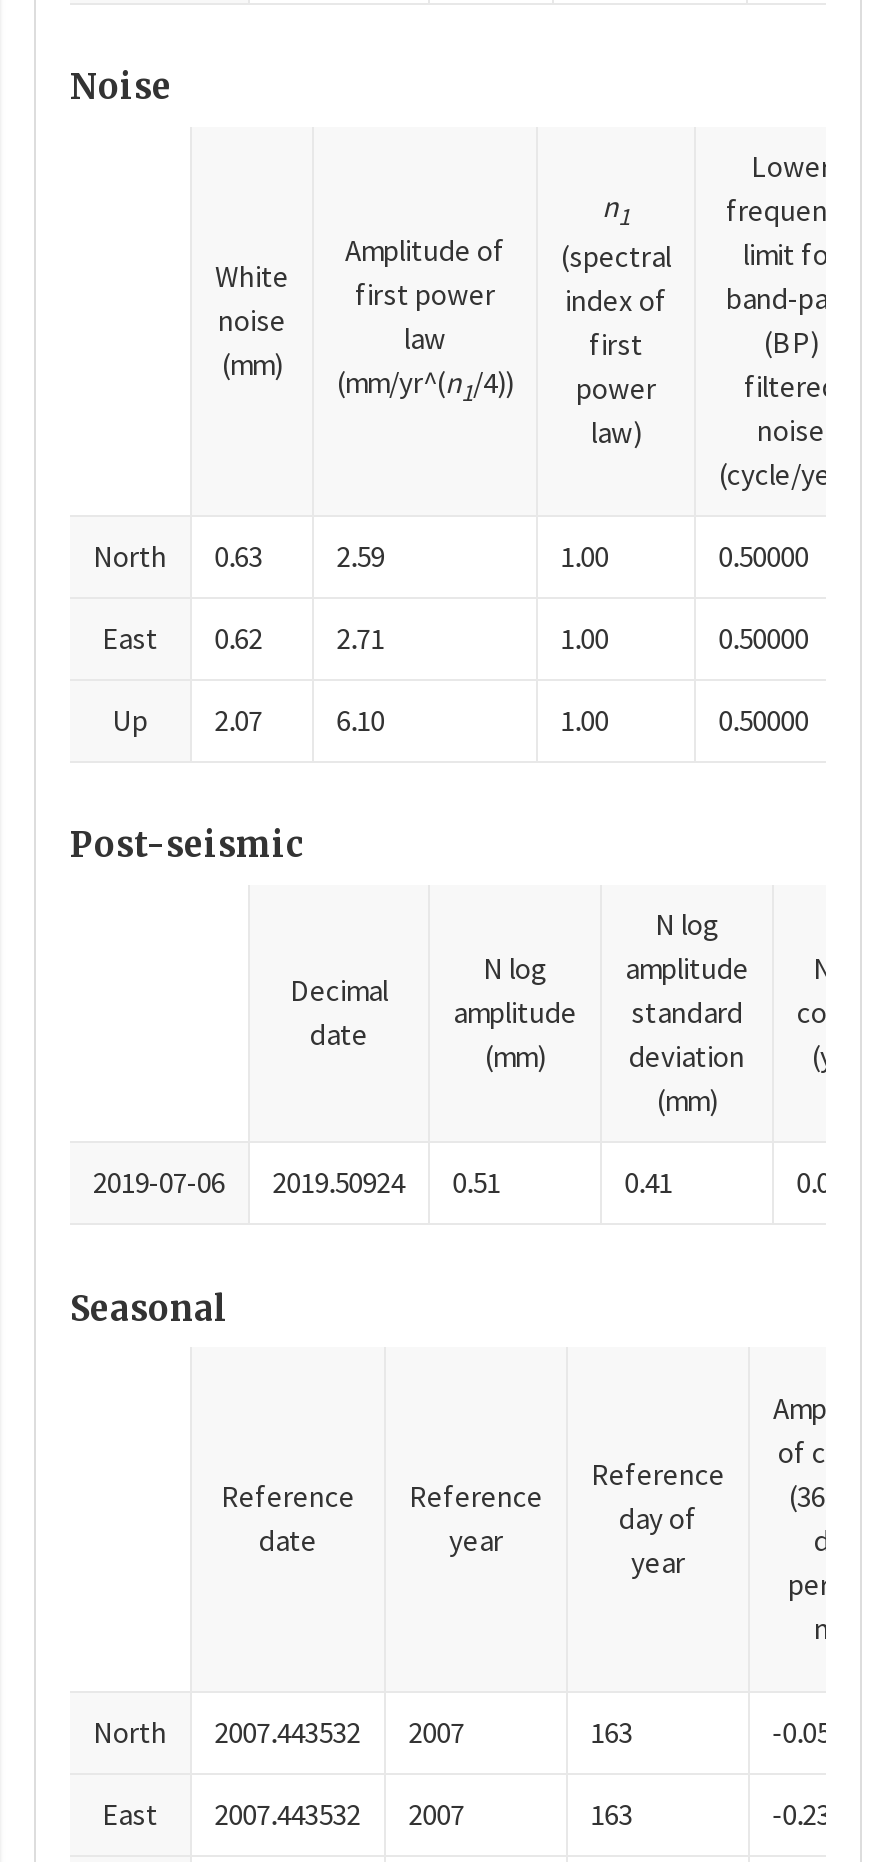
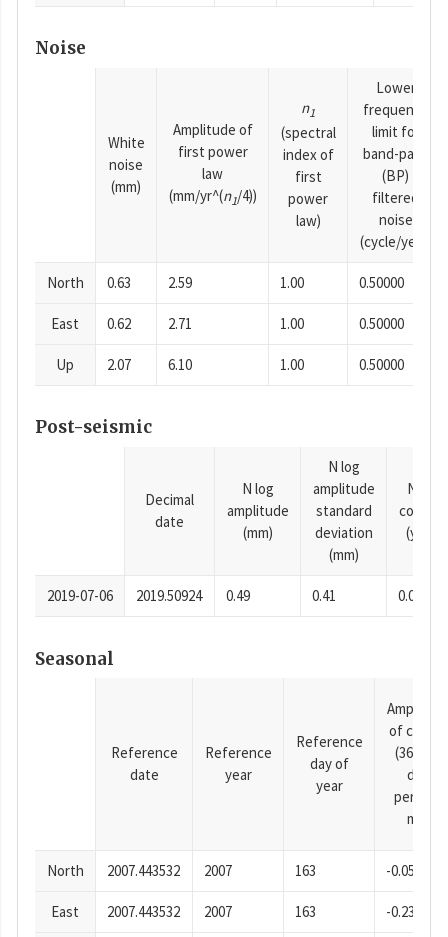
[93,1163,500,1201] 2019-07-06 2019.50924 0.51 -> [46,586,250,605] 2019-07-06 2019.50924 0.49

